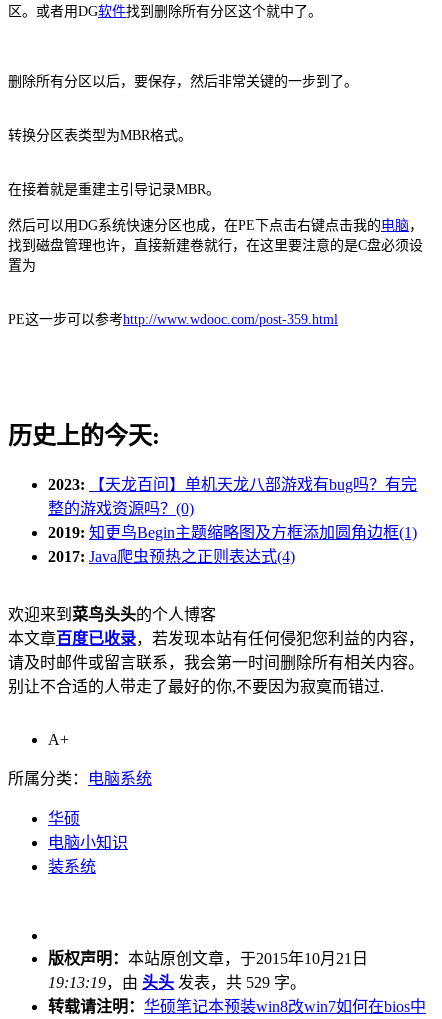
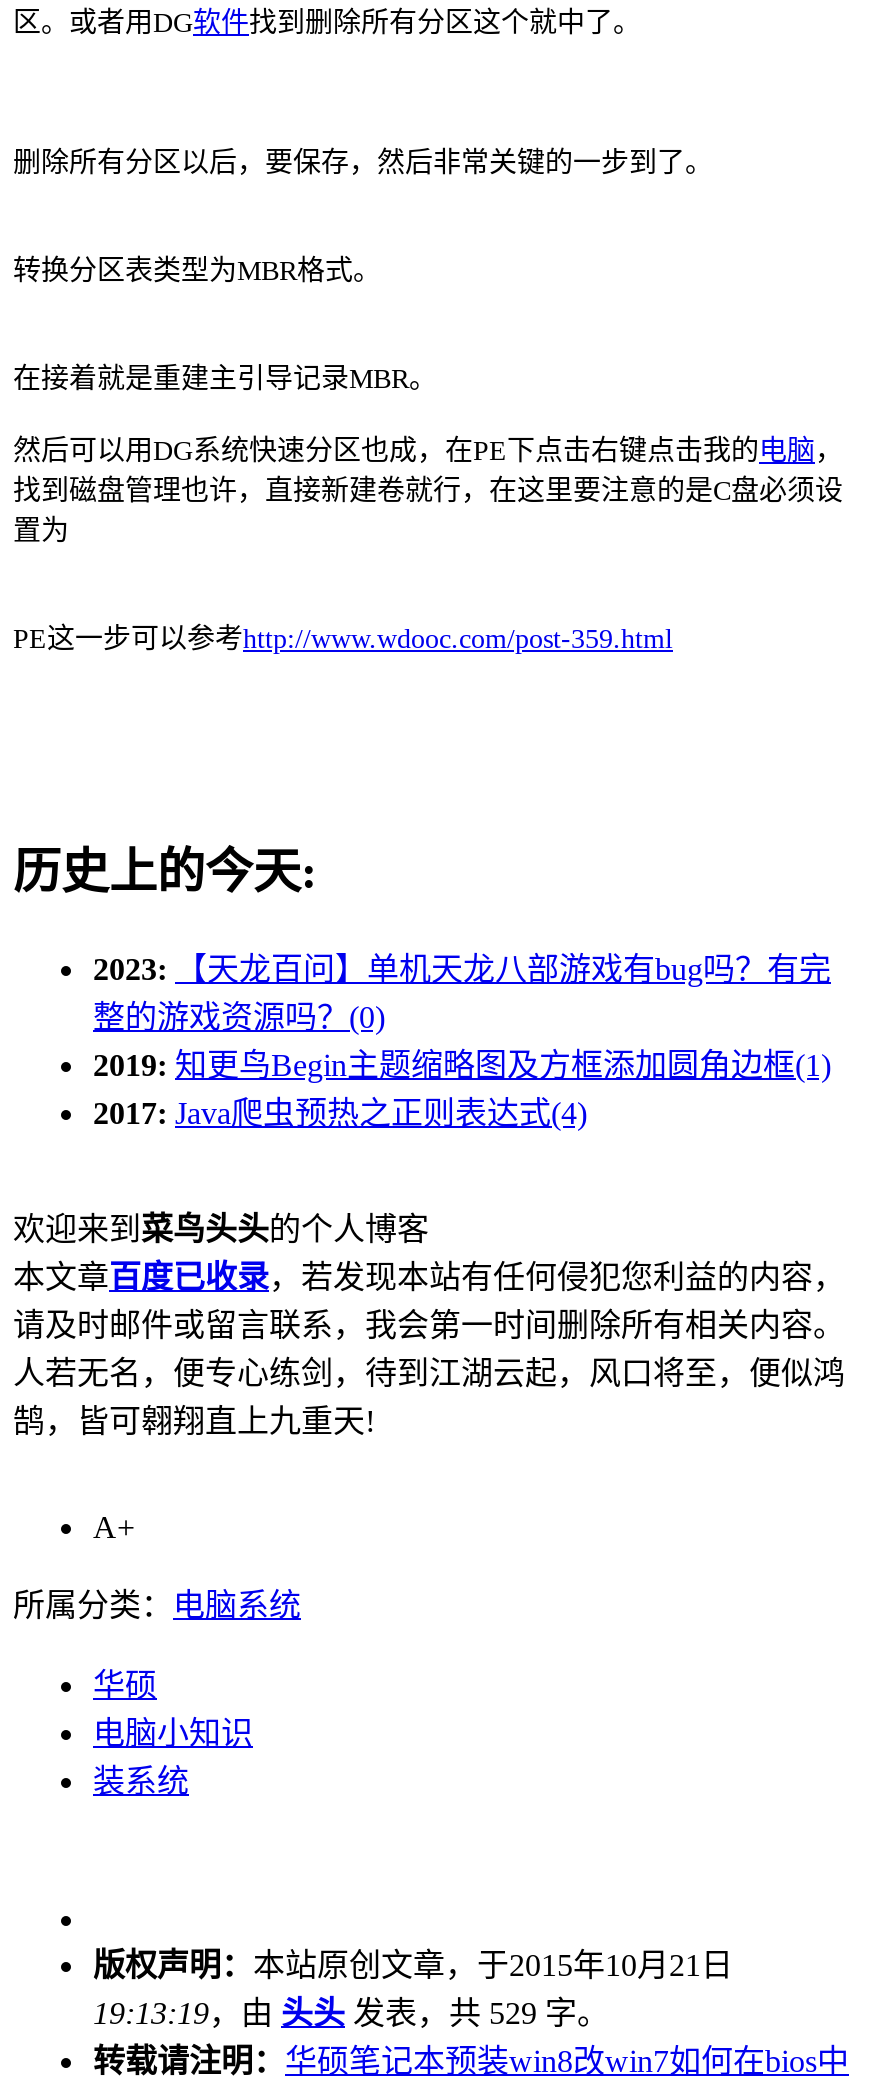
[8,678,384,695] 别让不合适的人带走了最好的你,不要因为寂寞而错过. -> [13,1355,845,1437] 人若无名，便专心练剑，待到江湖云起，风口将至，便似鸿 | 鹄，皆可翱翔直上九重天!

